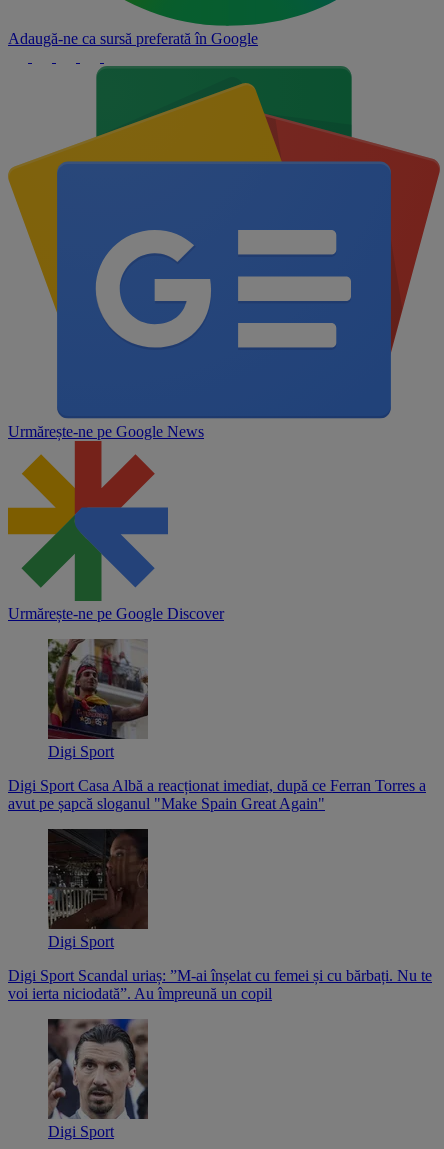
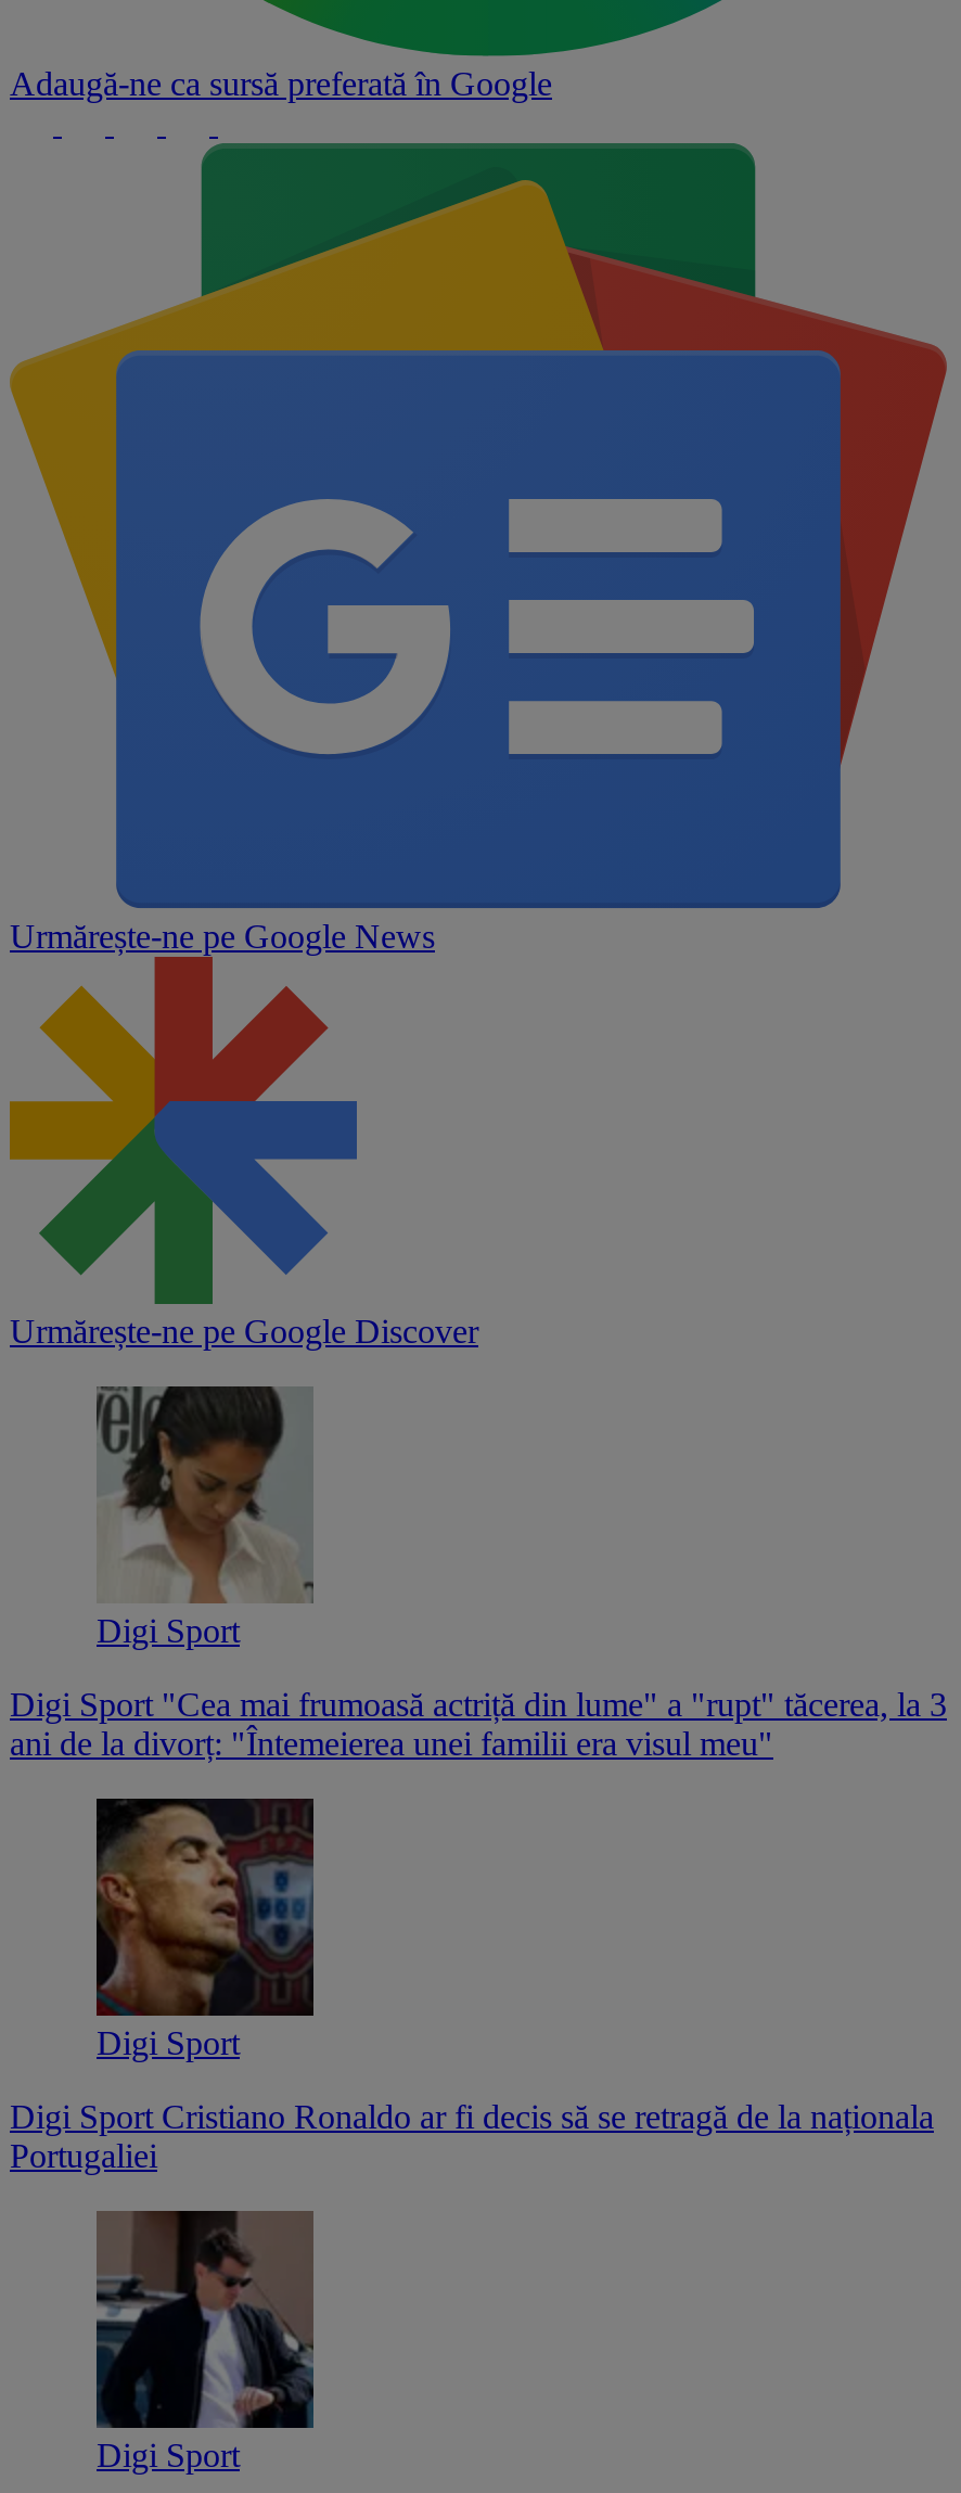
[8,639,426,812] [image] | Digi Sport Casa Albă a reacționat imediat, după ce Ferran Torres a | avut pe șapcă sloganul "Make Spain Great Again" -> [10,1384,947,1762] [image] | Digi Sport "Cea mai frumoasă actriță din lume" a "rupt" tăcerea, la 3 | ani de la divorț: "Întemeierea unei familii era visul meu"
[8,829,432,1002] [image] | Digi Sport Scandal uriaș: ”M-ai înșelat cu femei și cu bărbați. Nu te | voi ierta niciodată”. Au împreună un copil -> [10,1799,934,2174] [image] | Digi Sport Cristiano Ronaldo ar fi decis să se retragă de la naționala | Portugaliei
[47,1018,149,1120] [image] -> [94,2209,316,2430] [image]

